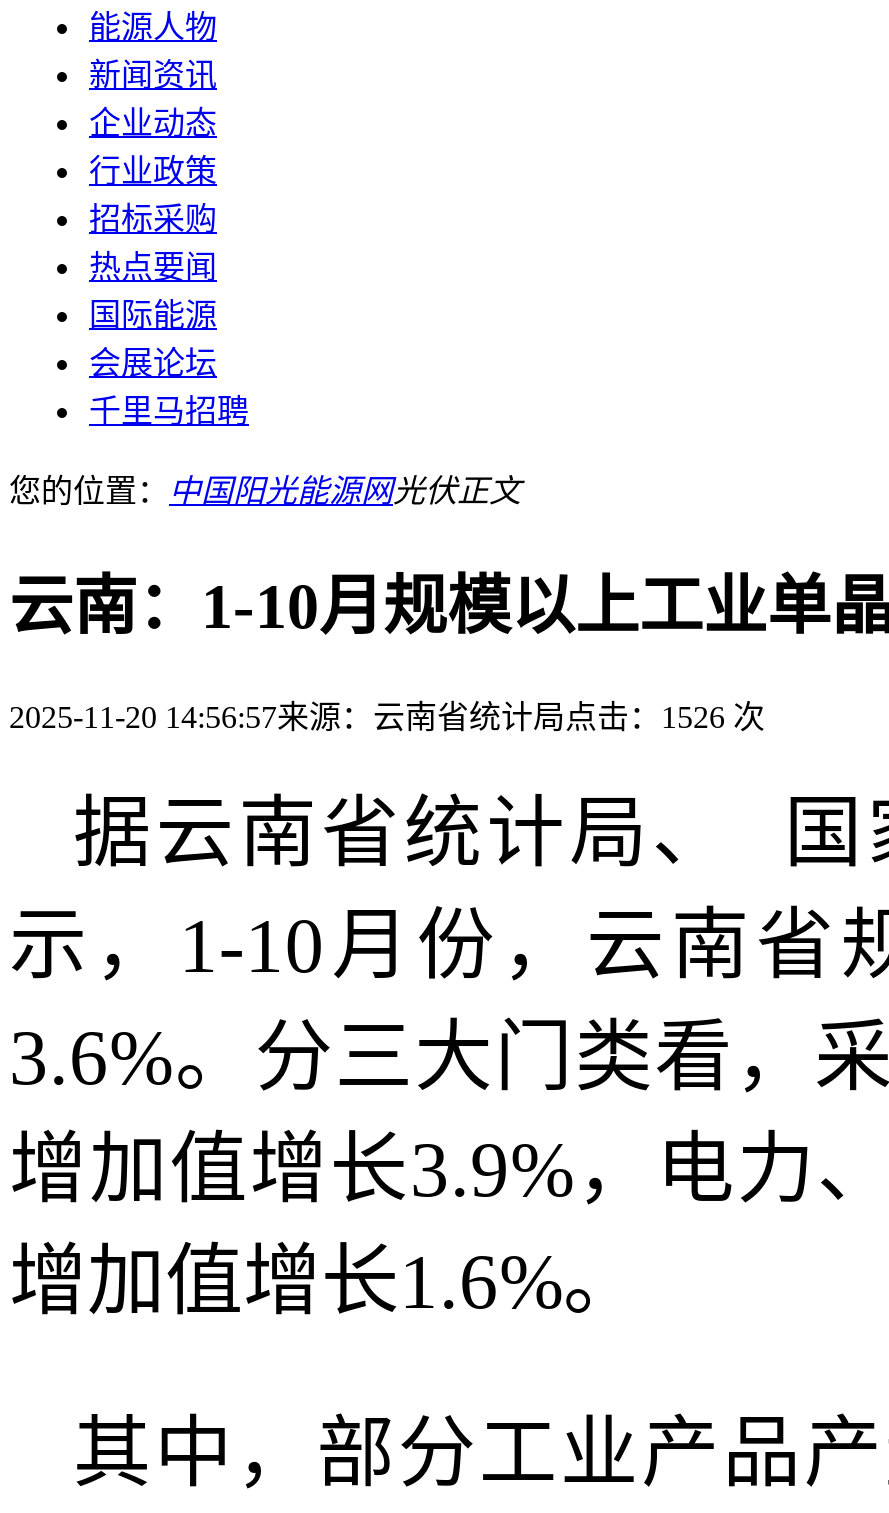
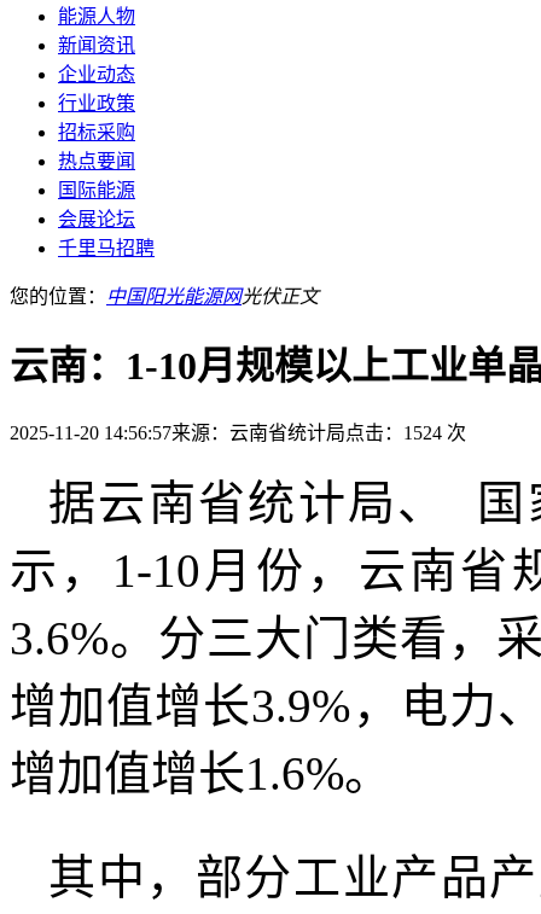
[9,700,765,734] 2025-11-20 14:56:57来源：云南省统计局点击：1526 次 -> [10,422,466,443] 2025-11-20 14:56:57来源：云南省统计局点击：1524 次

